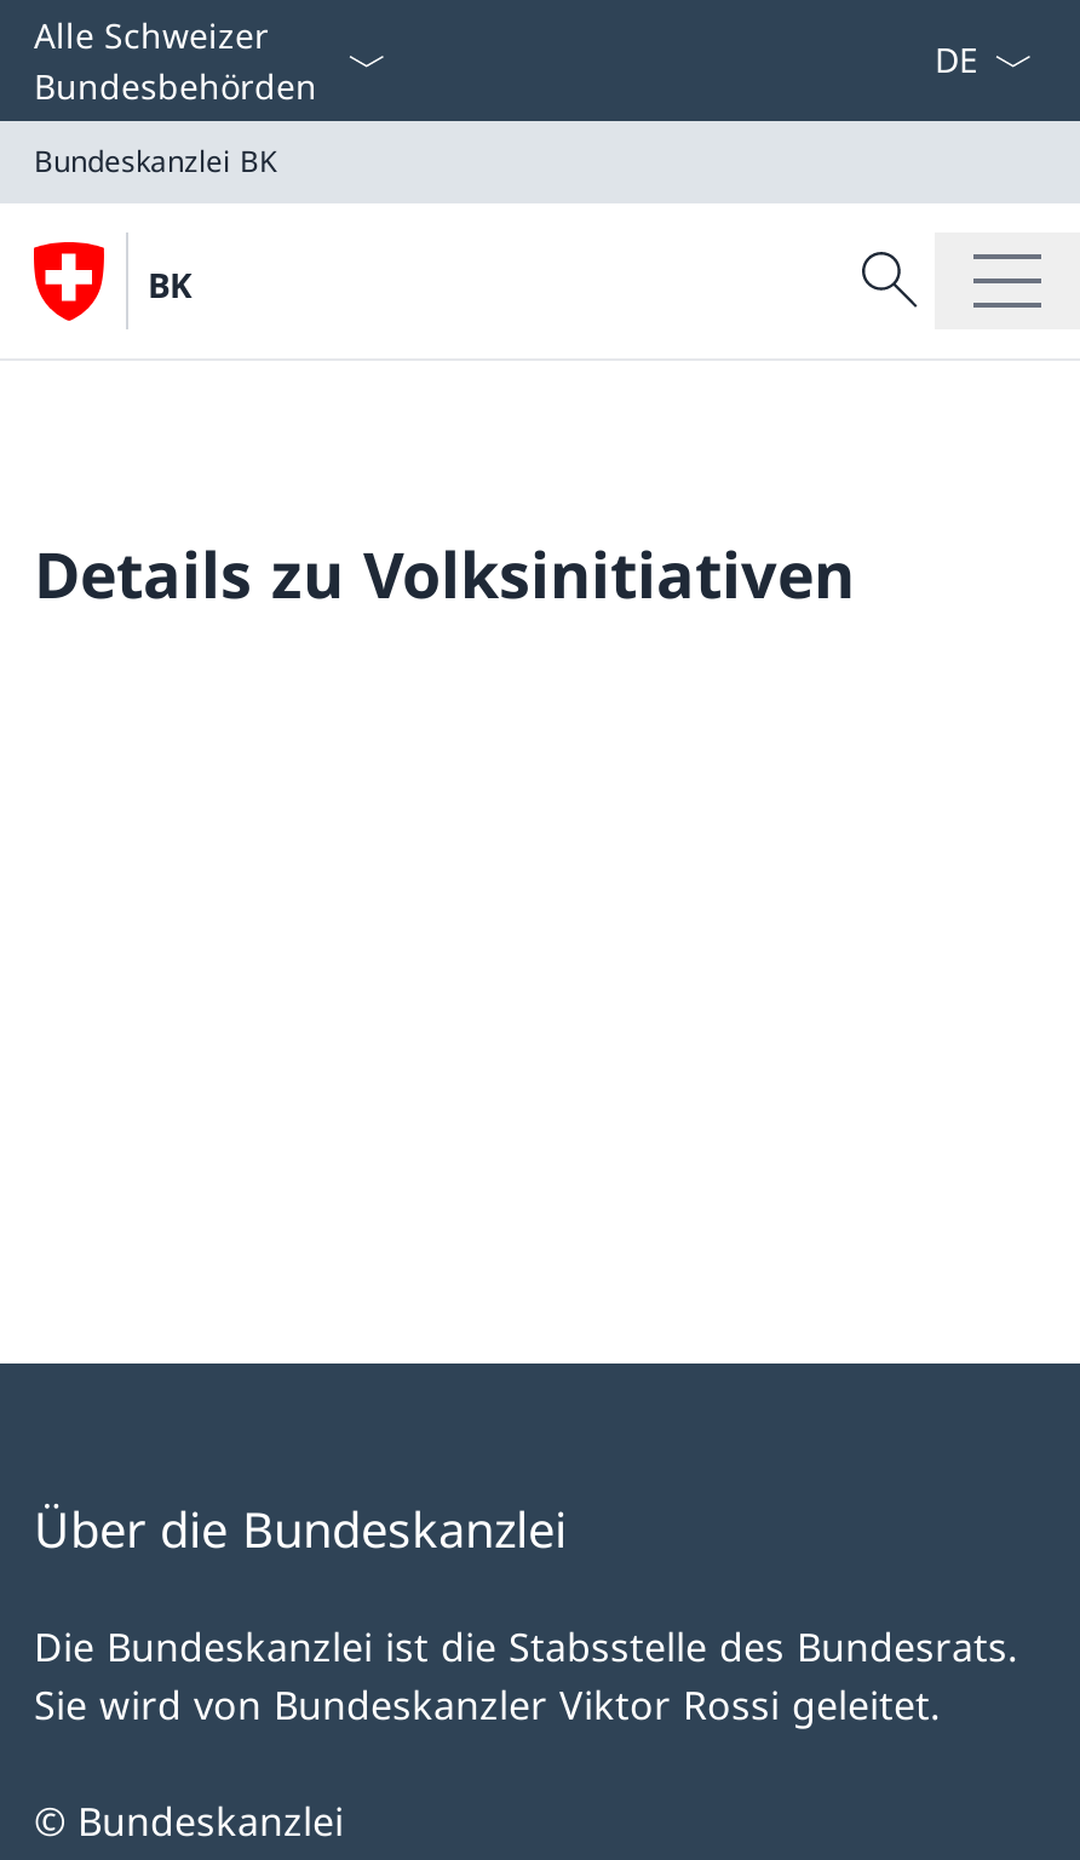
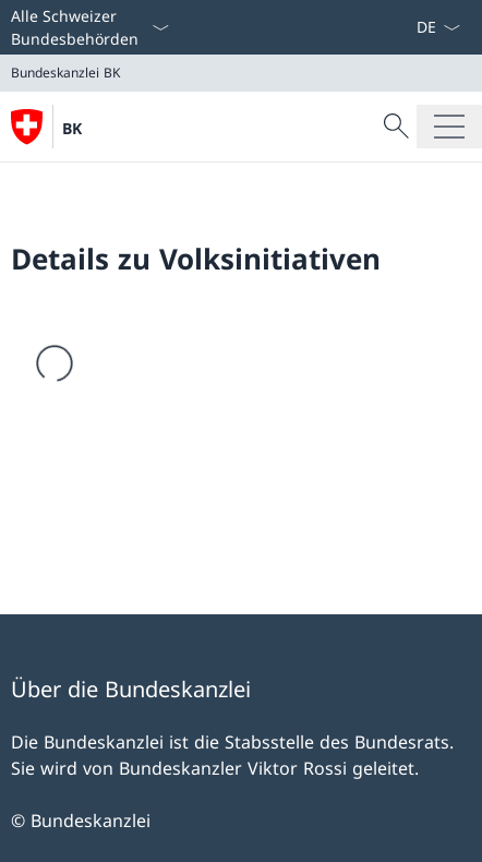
none -> [35,344,74,382] [image]

